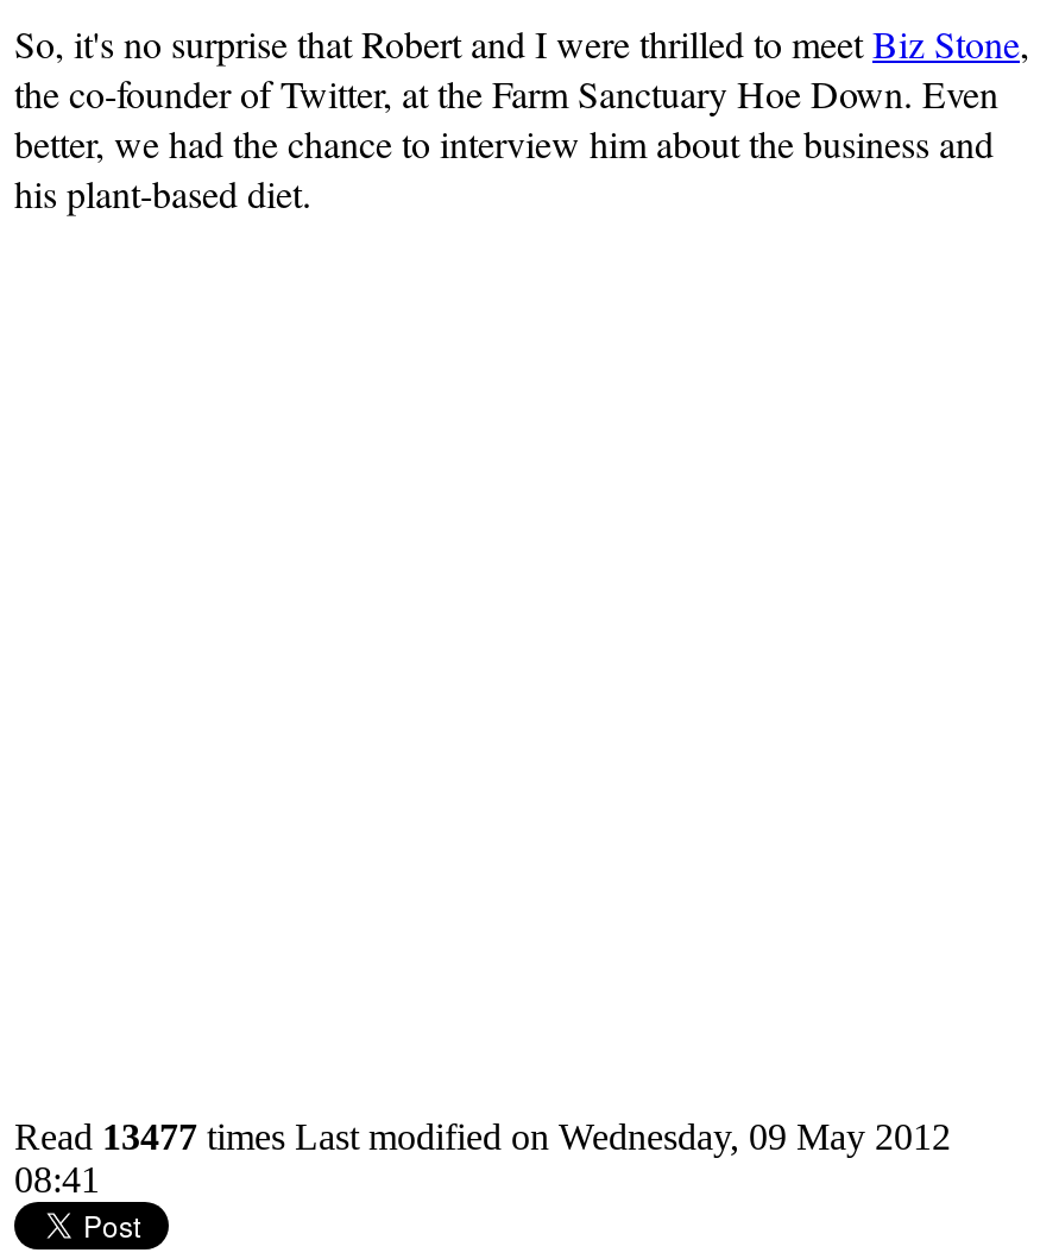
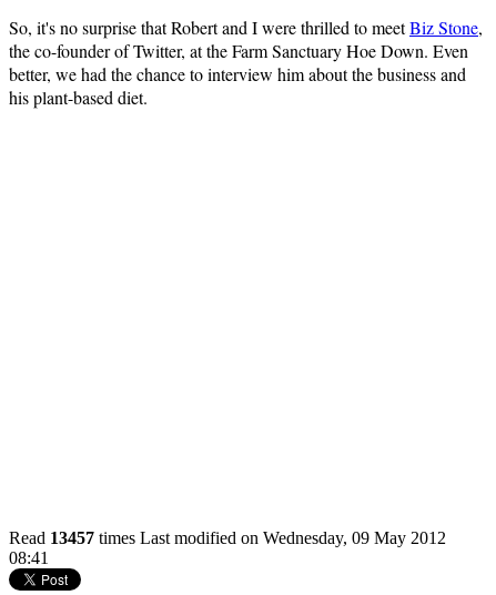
[14,1118,951,1158] Read 13477 times Last modified on Wednesday, 09 May 2012 -> [9,529,446,548] Read 13457 times Last modified on Wednesday, 09 May 2012

